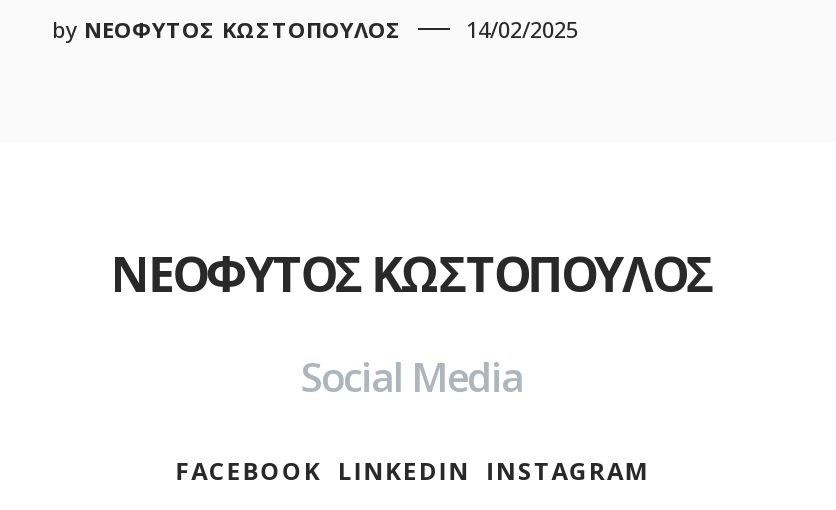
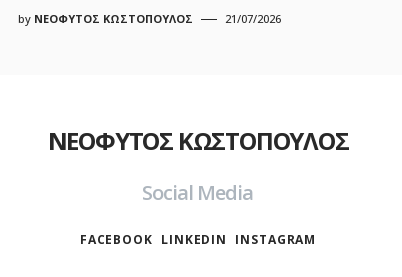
[466,13,578,43] 14/02/2025 -> [225,11,281,26] 21/07/2026

